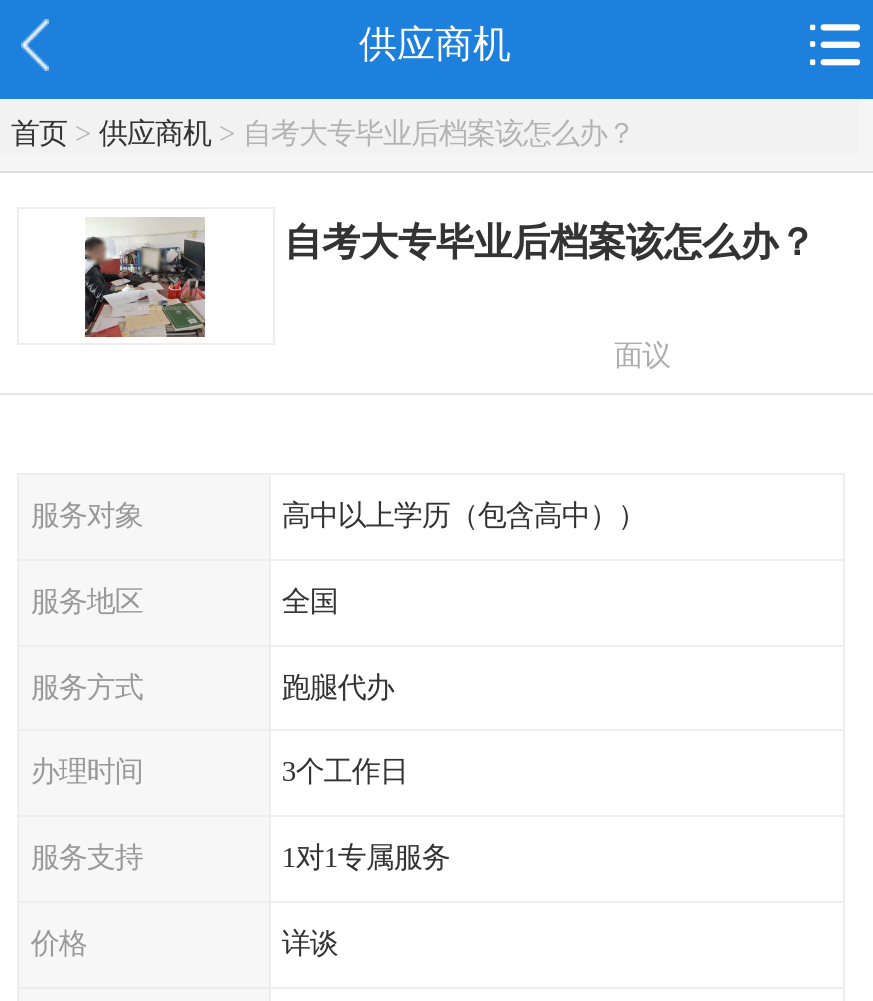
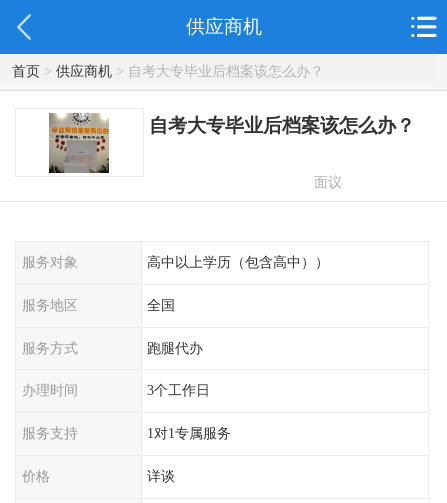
[83,217,207,339] [image] -> [48,113,110,174] [image]

